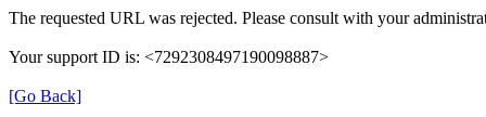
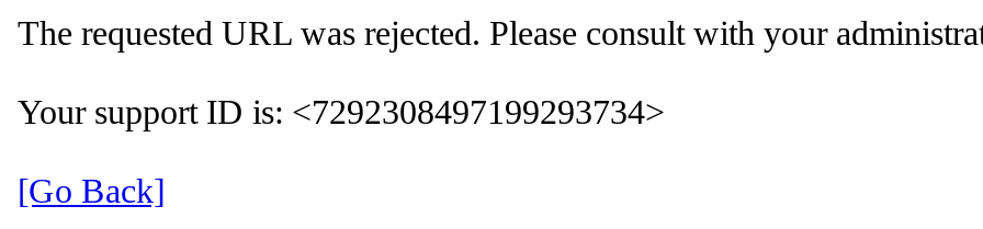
[9,48,329,66] Your support ID is: <7292308497190098887> -> [18,93,665,130] Your support ID is: <7292308497199293734>

